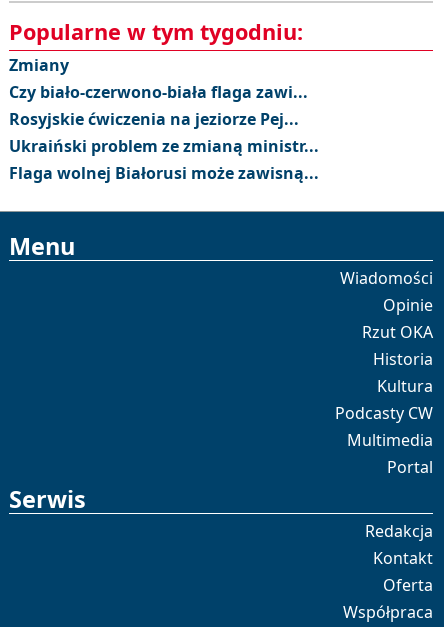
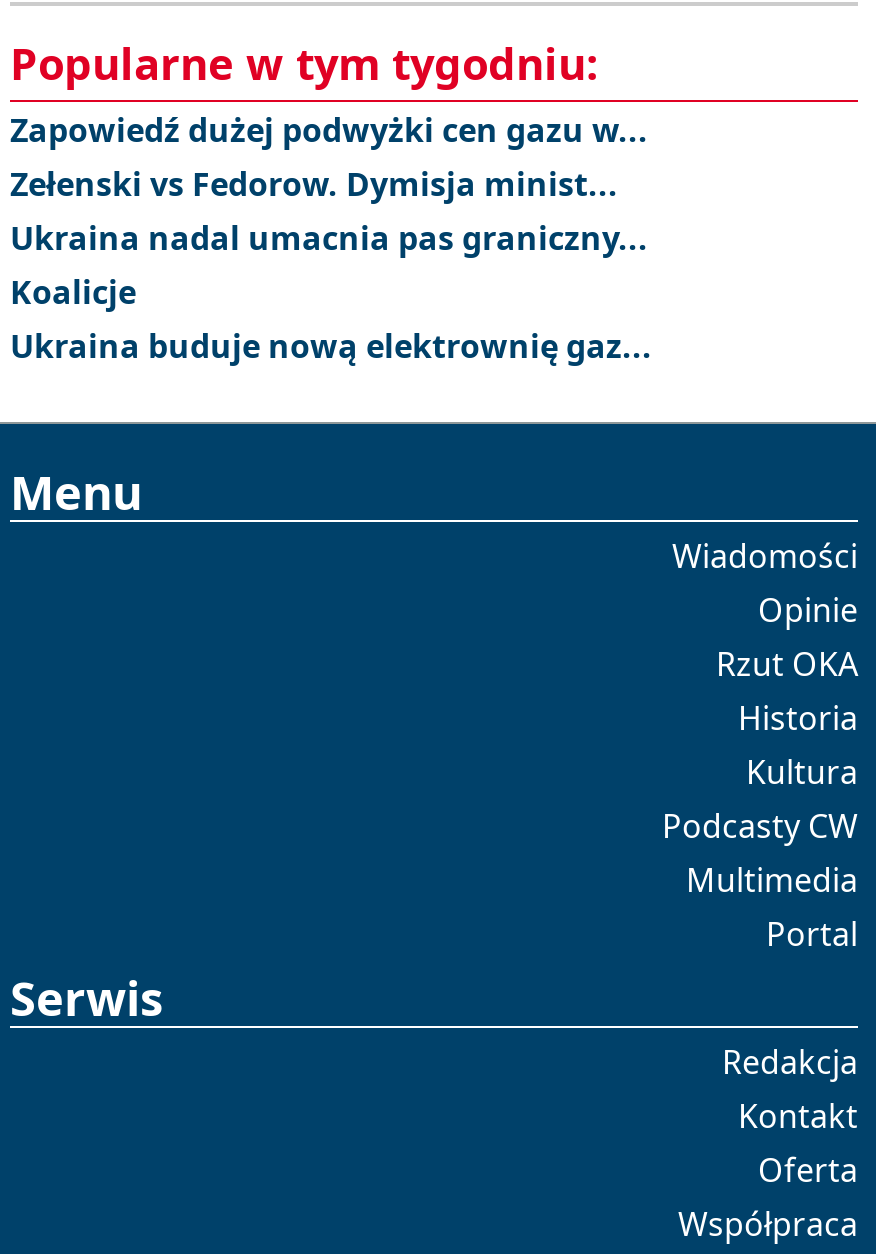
[9,54,319,184] Zmiany | Czy biało-czerwono-biała flaga zawi... | Rosyjskie ćwiczenia na jeziorze Pej... | Ukraiński problem ze zmianą ministr... | Flaga wolnej Białorusi może zawisną... -> [10,108,652,368] Zapowiedź dużej podwyżki cen gazu w... | Zełenski vs Fedorow. Dymisja minist... | Ukraina nadal umacnia pas graniczny... | Koalicje | Ukraina buduje nową elektrownię gaz...

